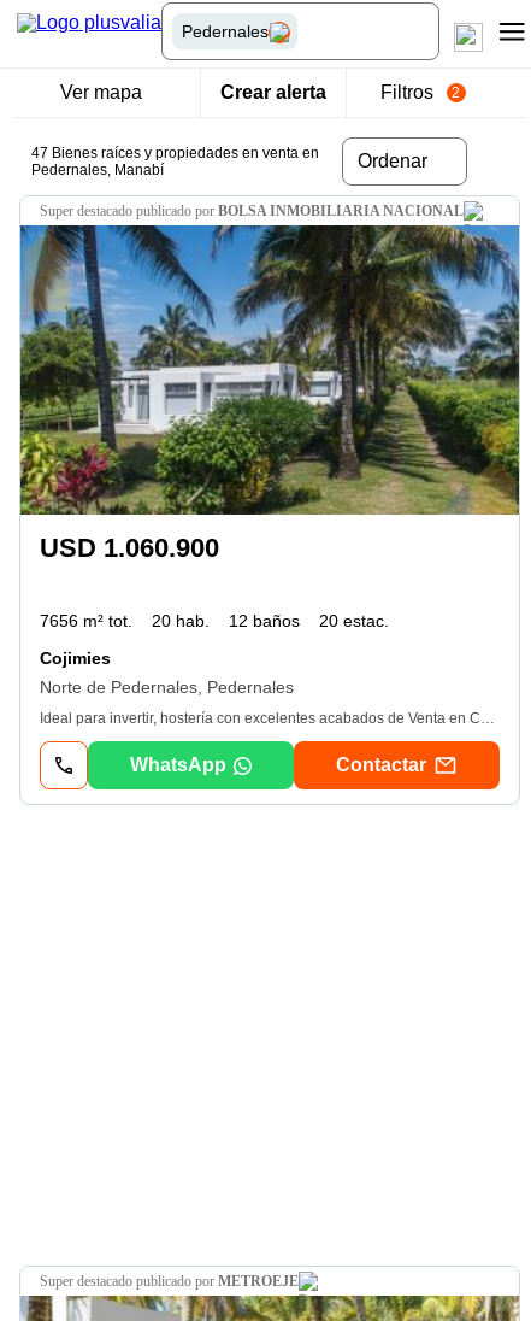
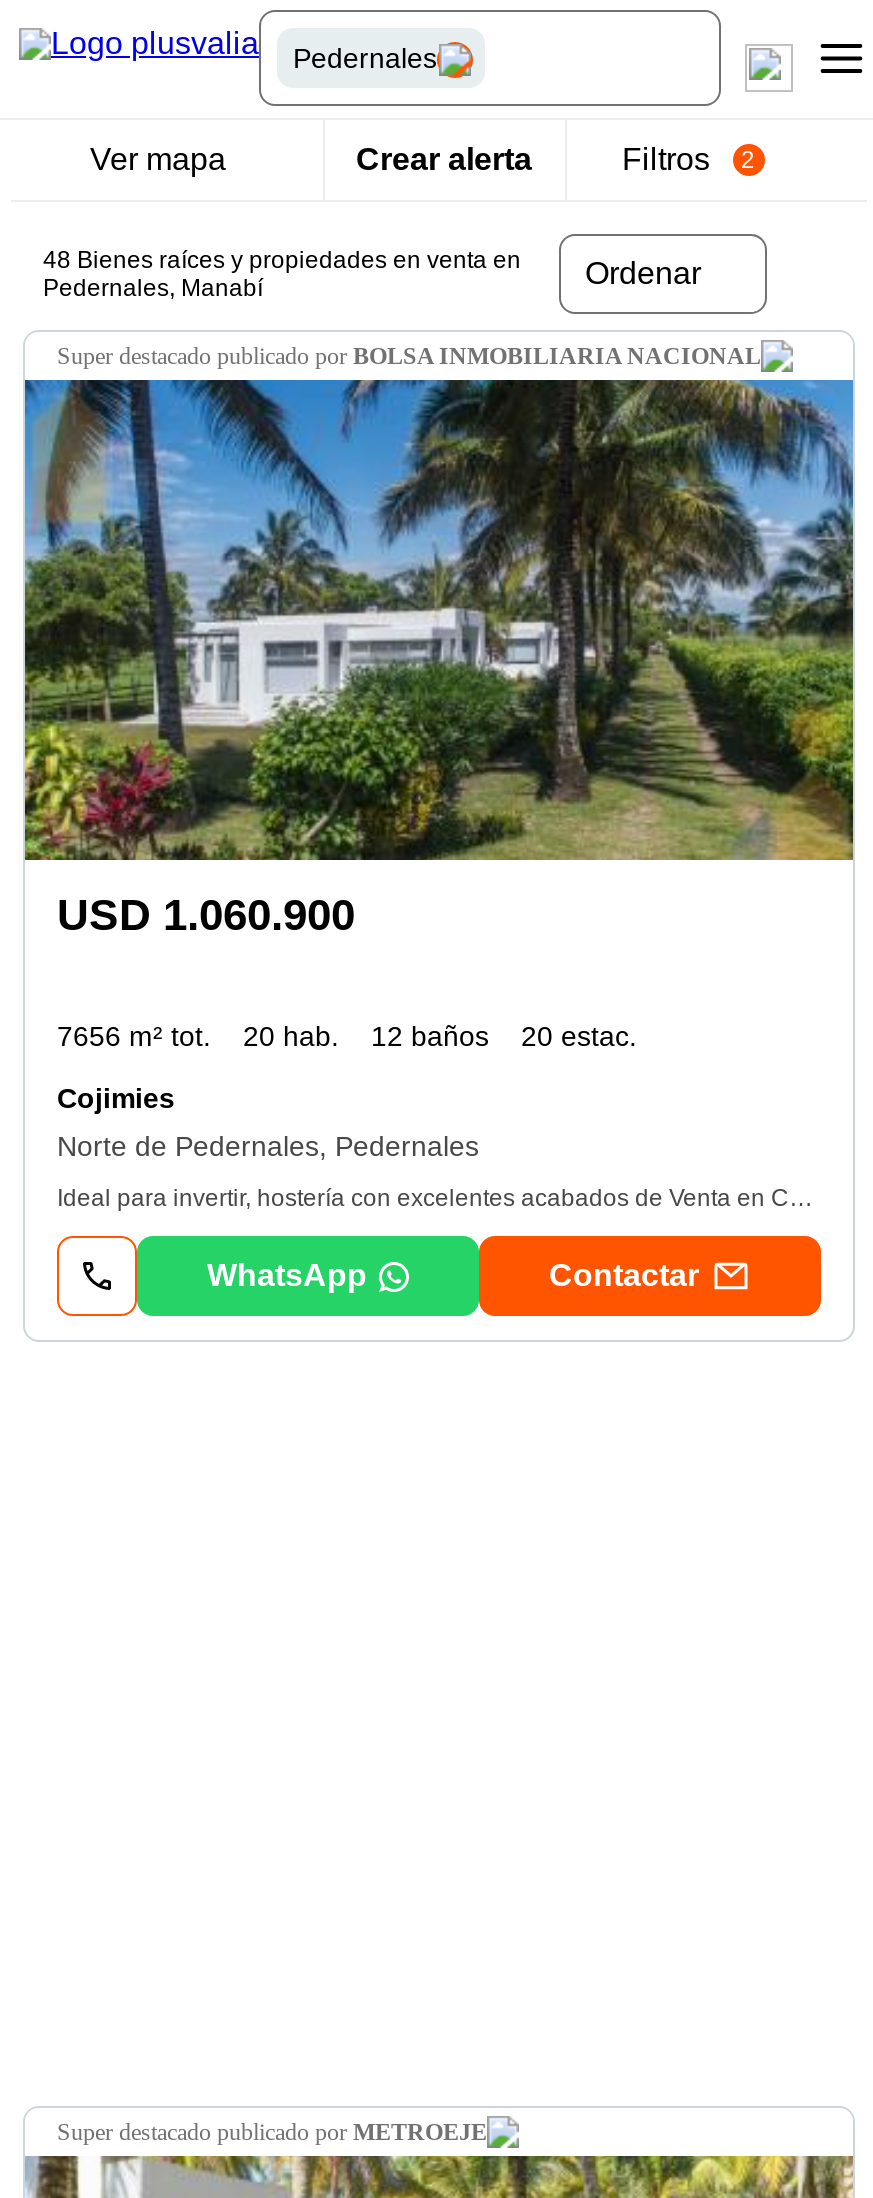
[31,145,319,162] 47 Bienes raíces y propiedades en venta en -> [43,246,521,274] 48 Bienes raíces y propiedades en venta en

